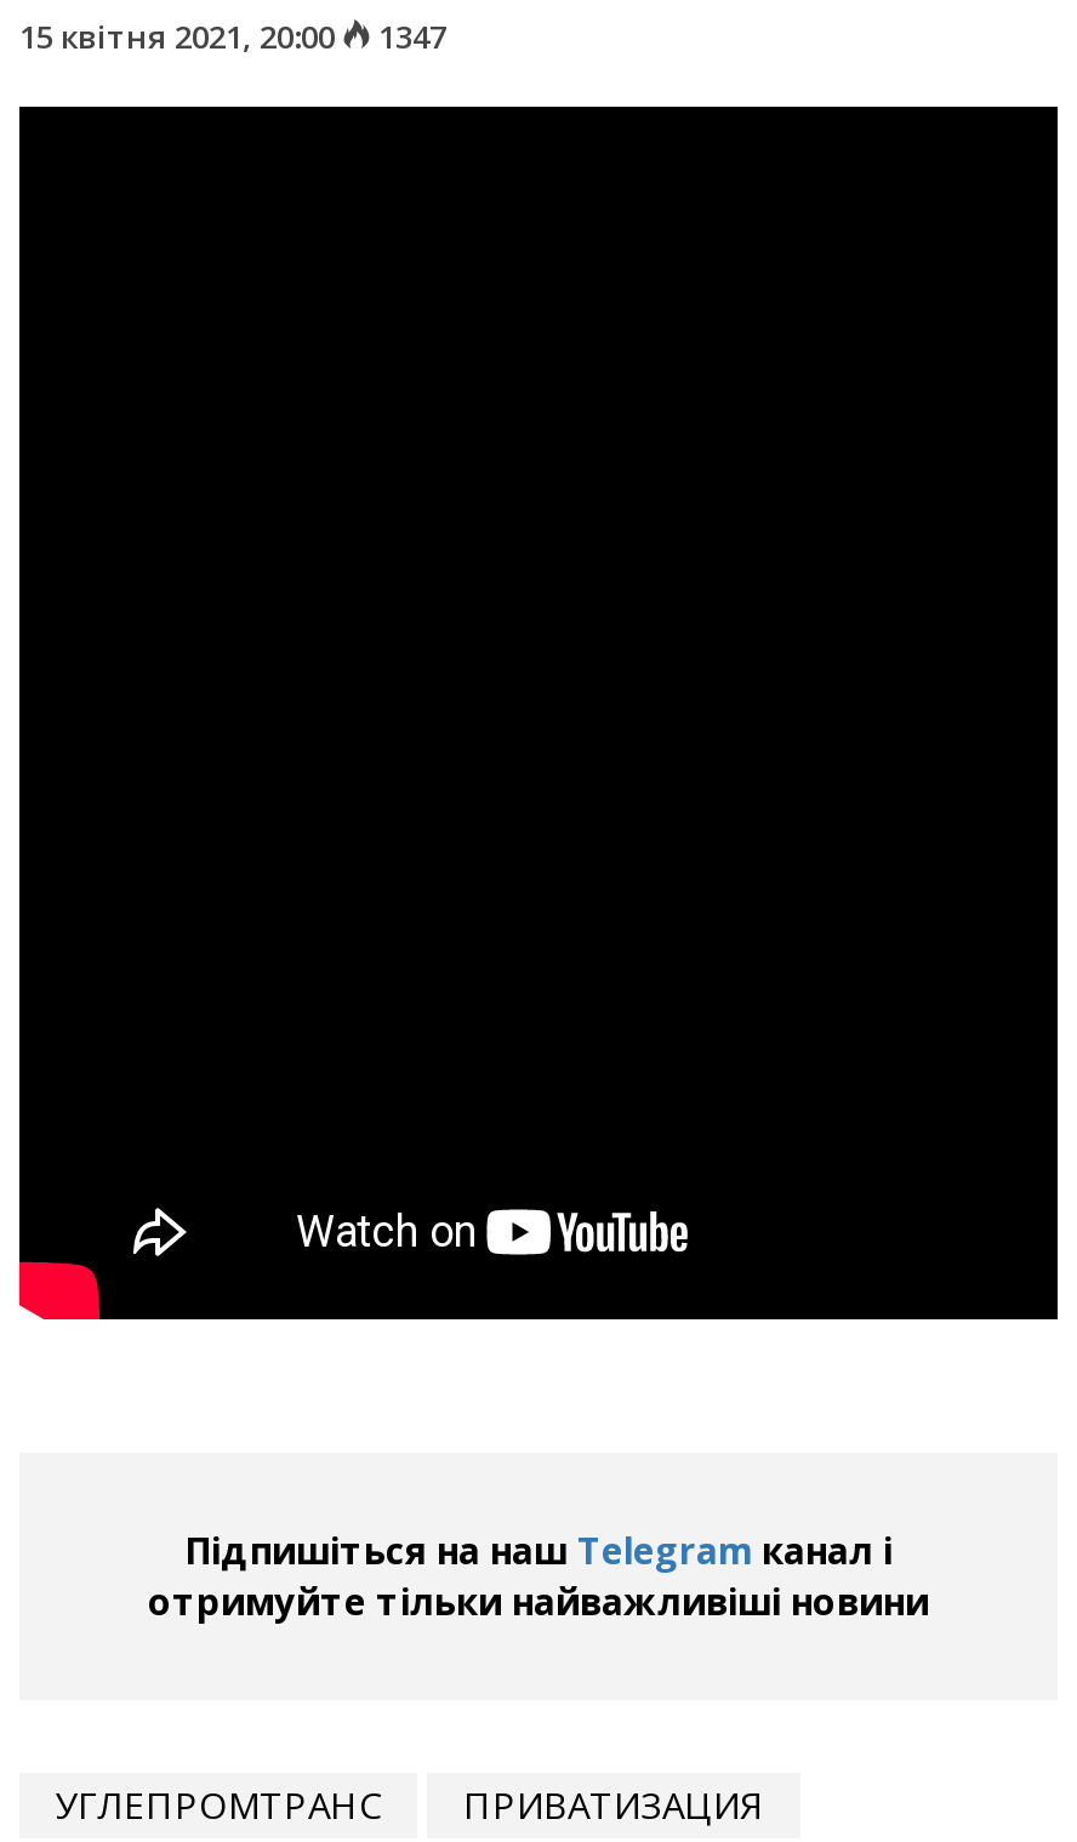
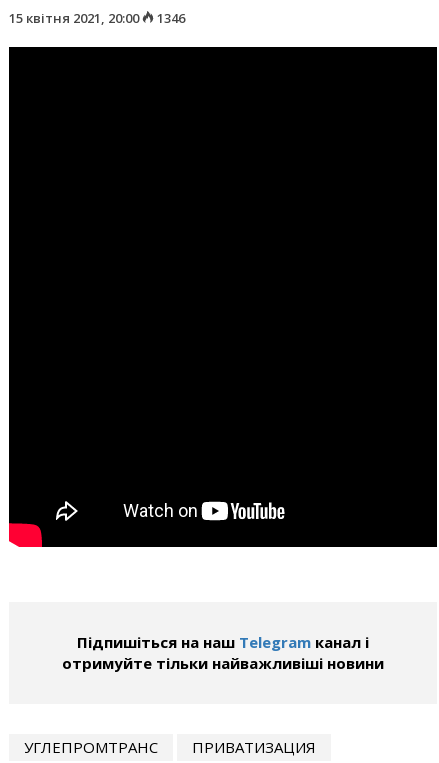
[19,15,446,58] 15 квітня 2021, 20:00 1347 -> [9,9,185,27] 15 квітня 2021, 20:00 1346

